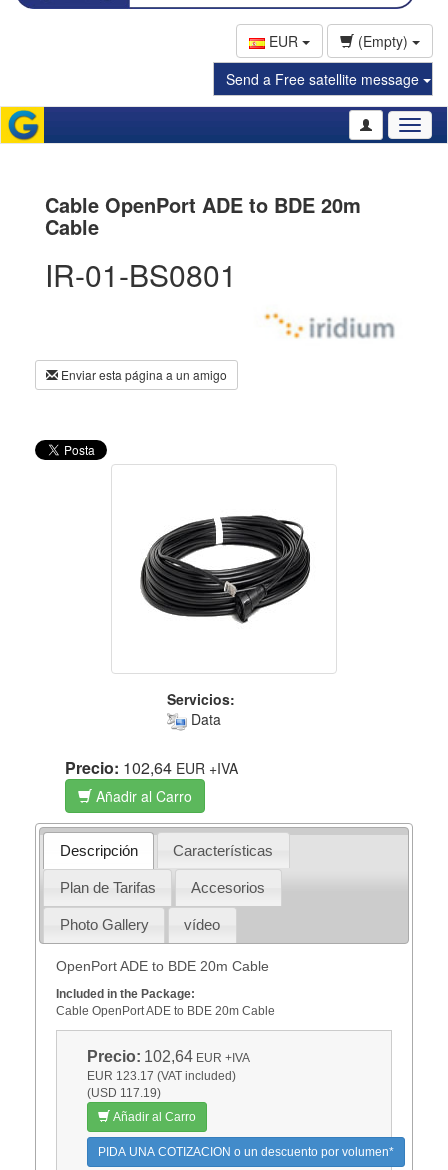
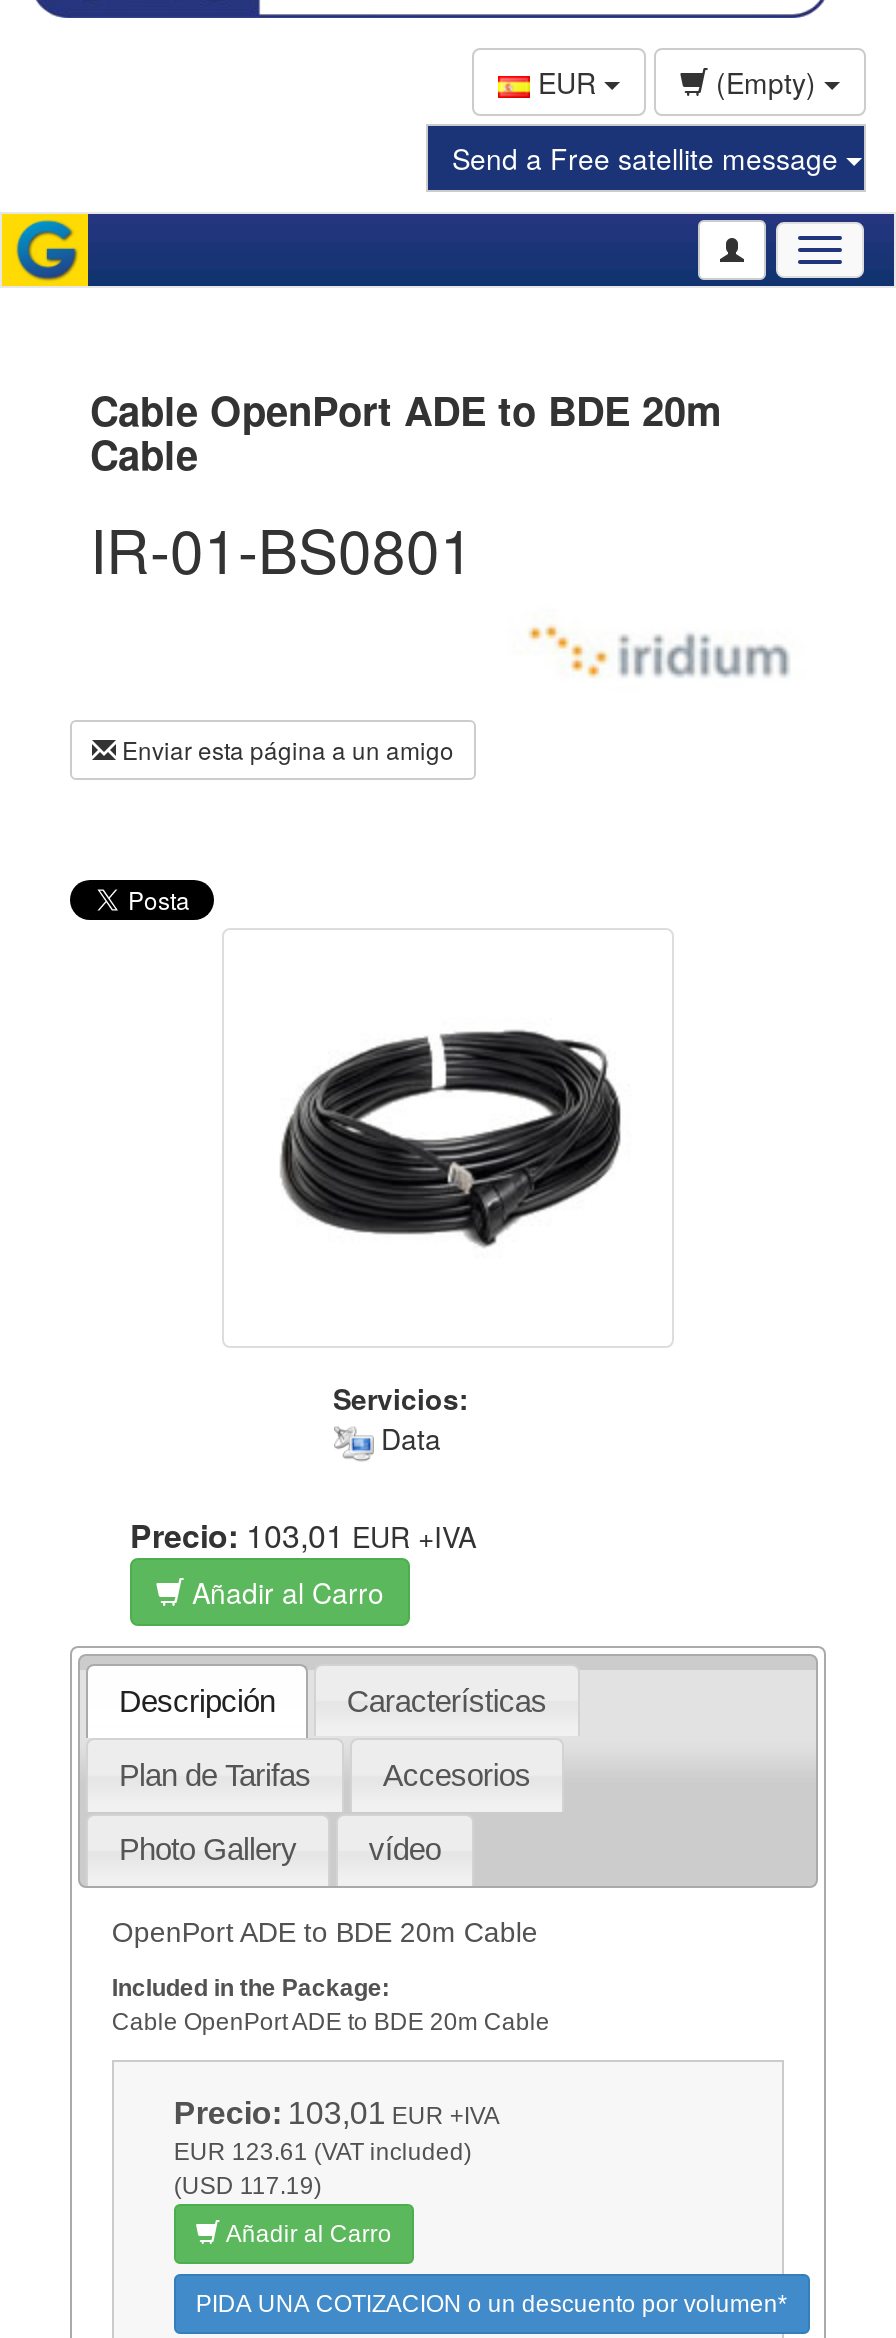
[65,756,238,779] Precio: 102,64 EUR +IVA -> [130,1512,476,1558] Precio: 103,01 EUR +IVA
[87,1048,250,1065] Precio: 102,64 EUR +IVA -> [174,2096,500,2130] Precio: 103,01 EUR +IVA
[87,1069,236,1083] EUR 123.17 (VAT included) -> [174,2138,472,2166] EUR 123.61 (VAT included)

